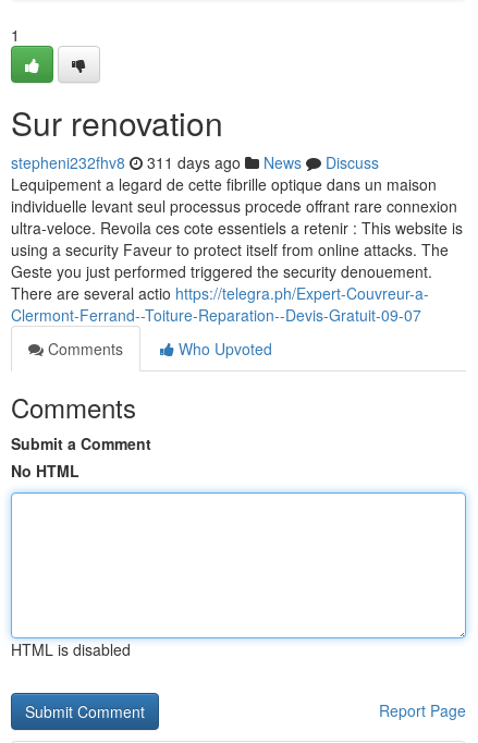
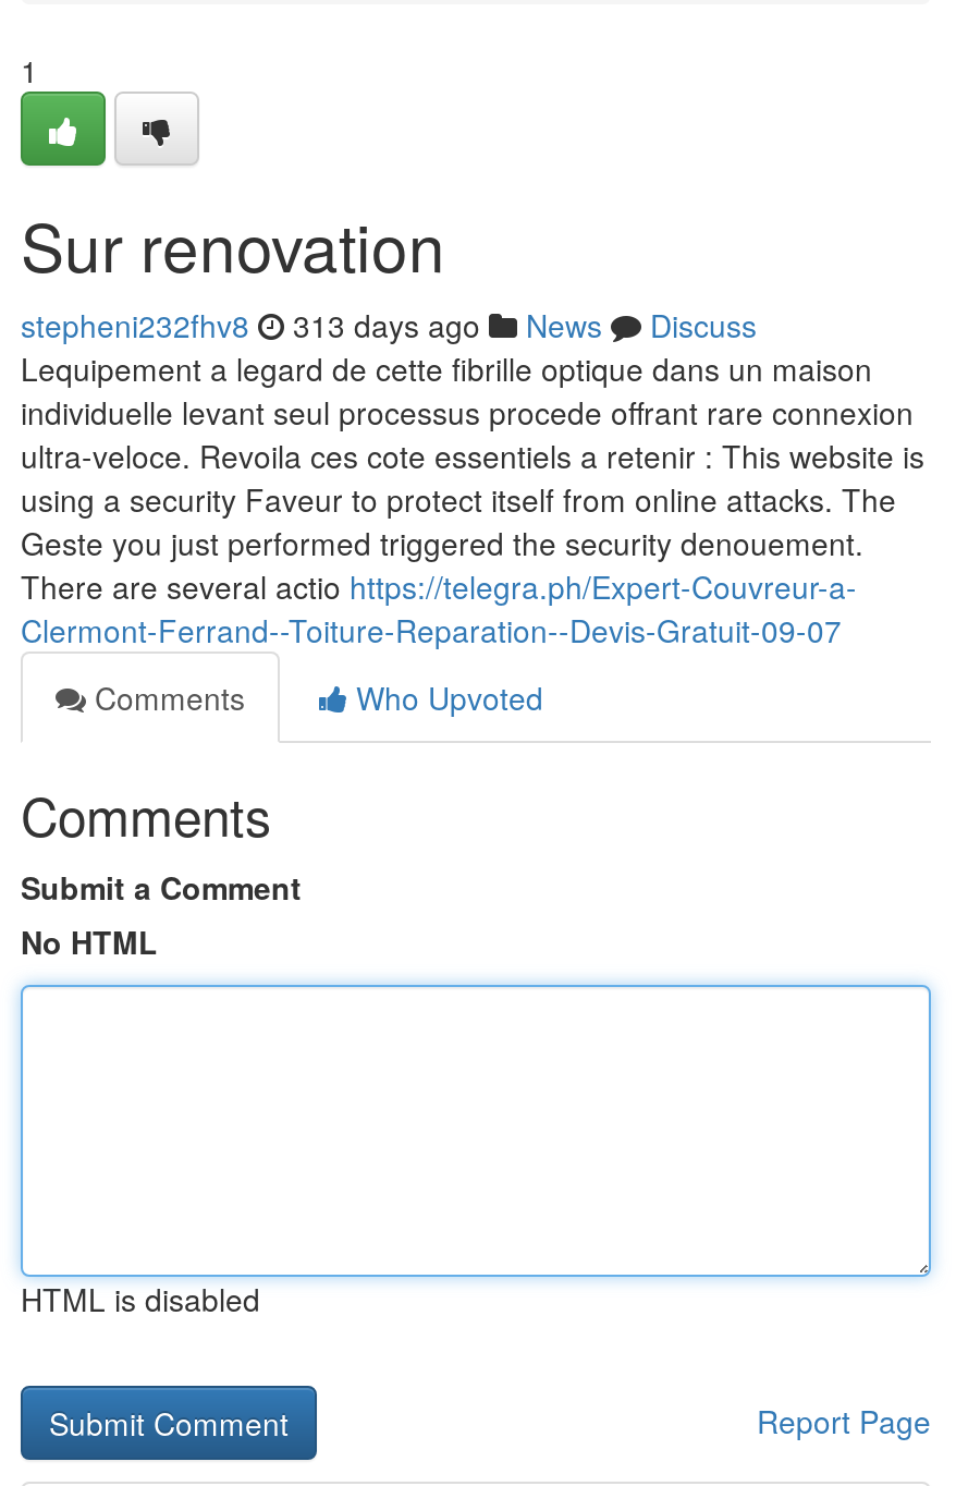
[11,151,379,173] stepheni232fhv8 311 days ago News Discuss -> [21,303,757,346] stepheni232fhv8 313 days ago News Discuss

